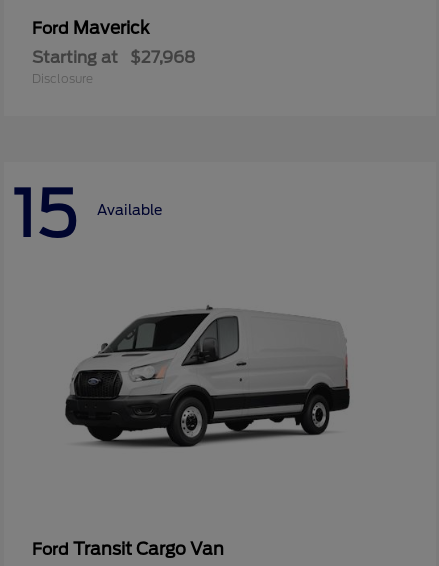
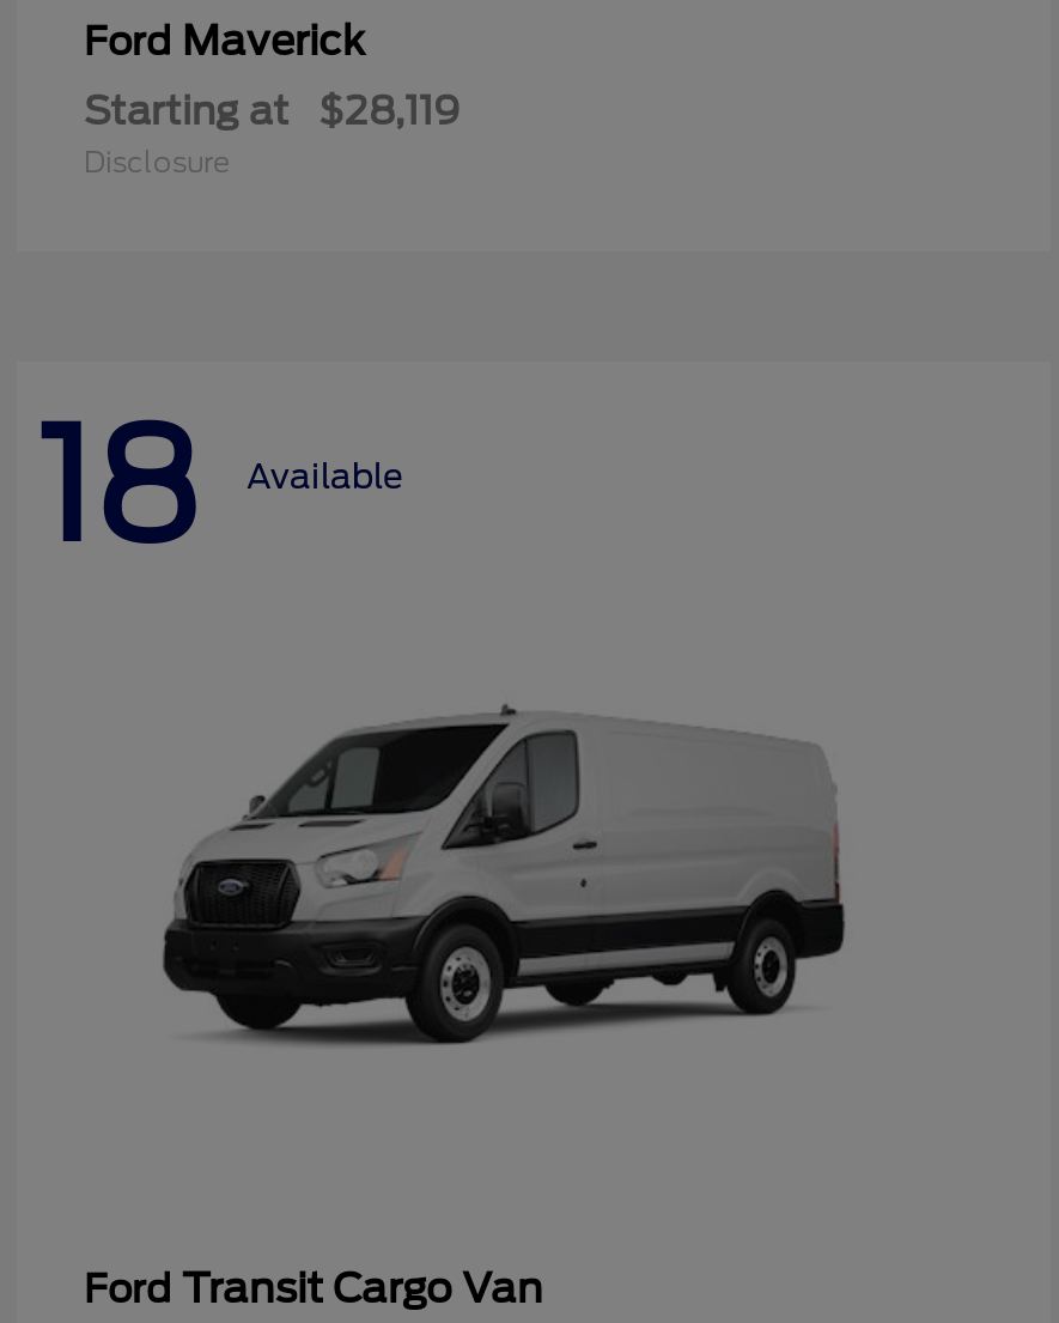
[32,48,195,67] Starting at $27,968 -> [84,89,459,134] Starting at $28,119
[12,176,162,252] 15 Available -> [36,396,402,578] 18 Available

